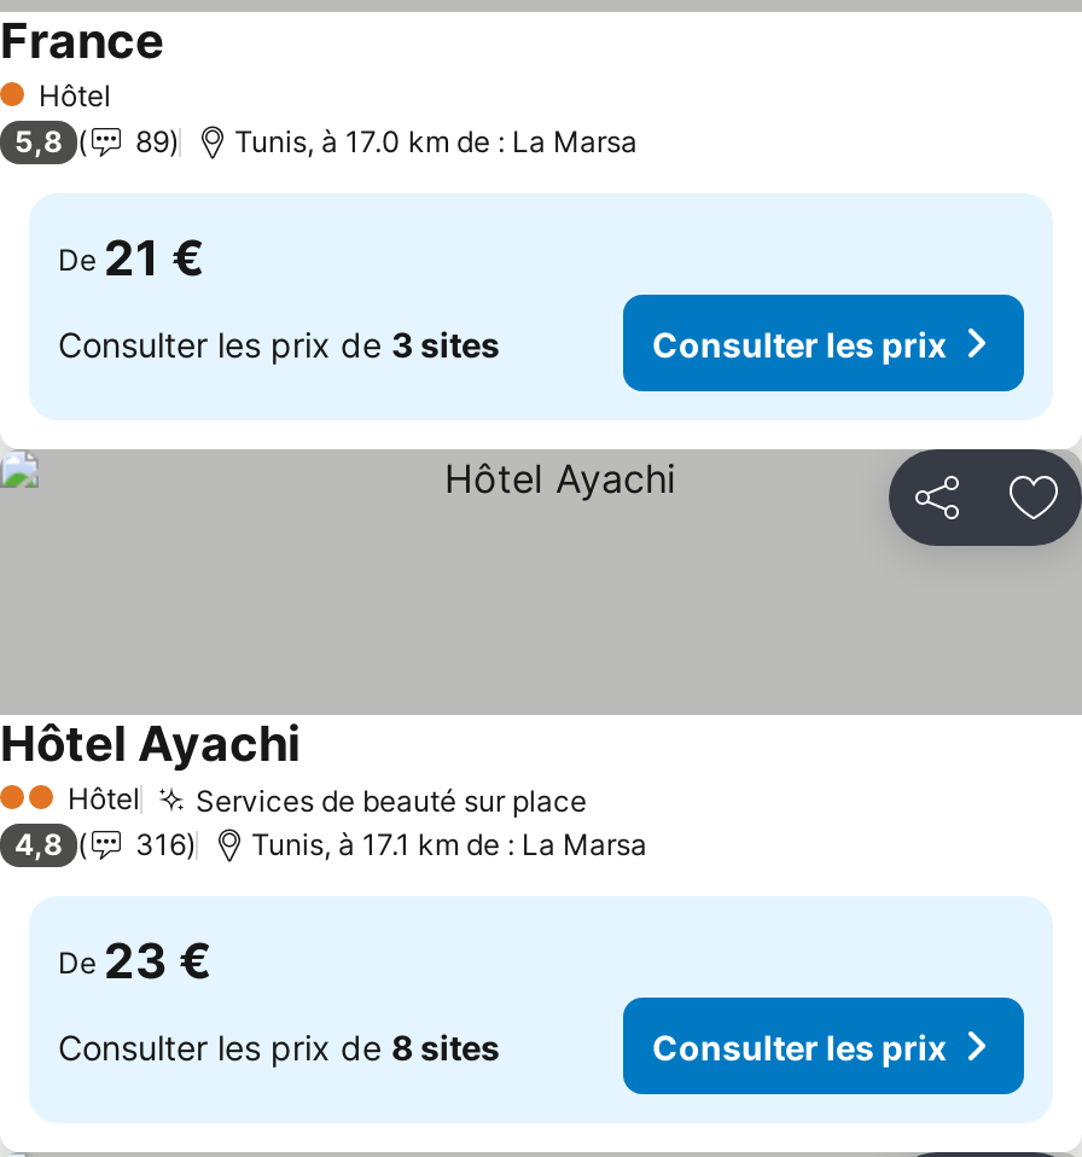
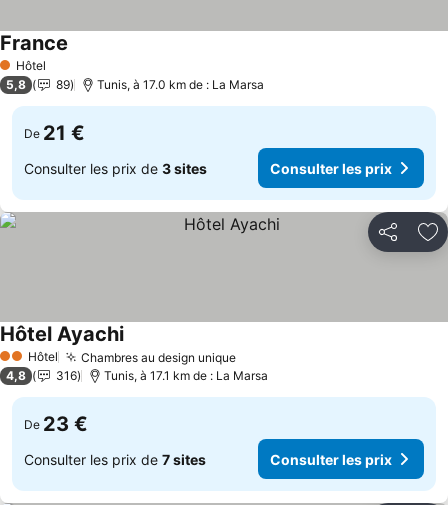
[196,781,587,818] Services de beauté sur place -> [81,349,236,364] Chambres au design unique
[58,1025,500,1066] Consulter les prix de 8 sites -> [24,450,206,467] Consulter les prix de 7 sites

